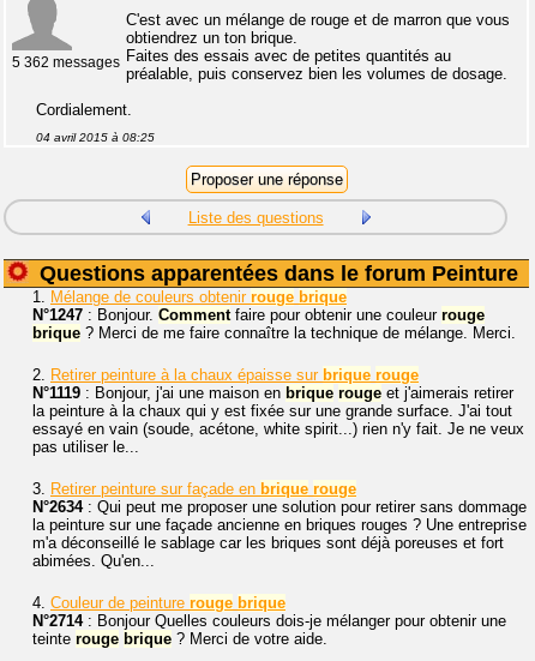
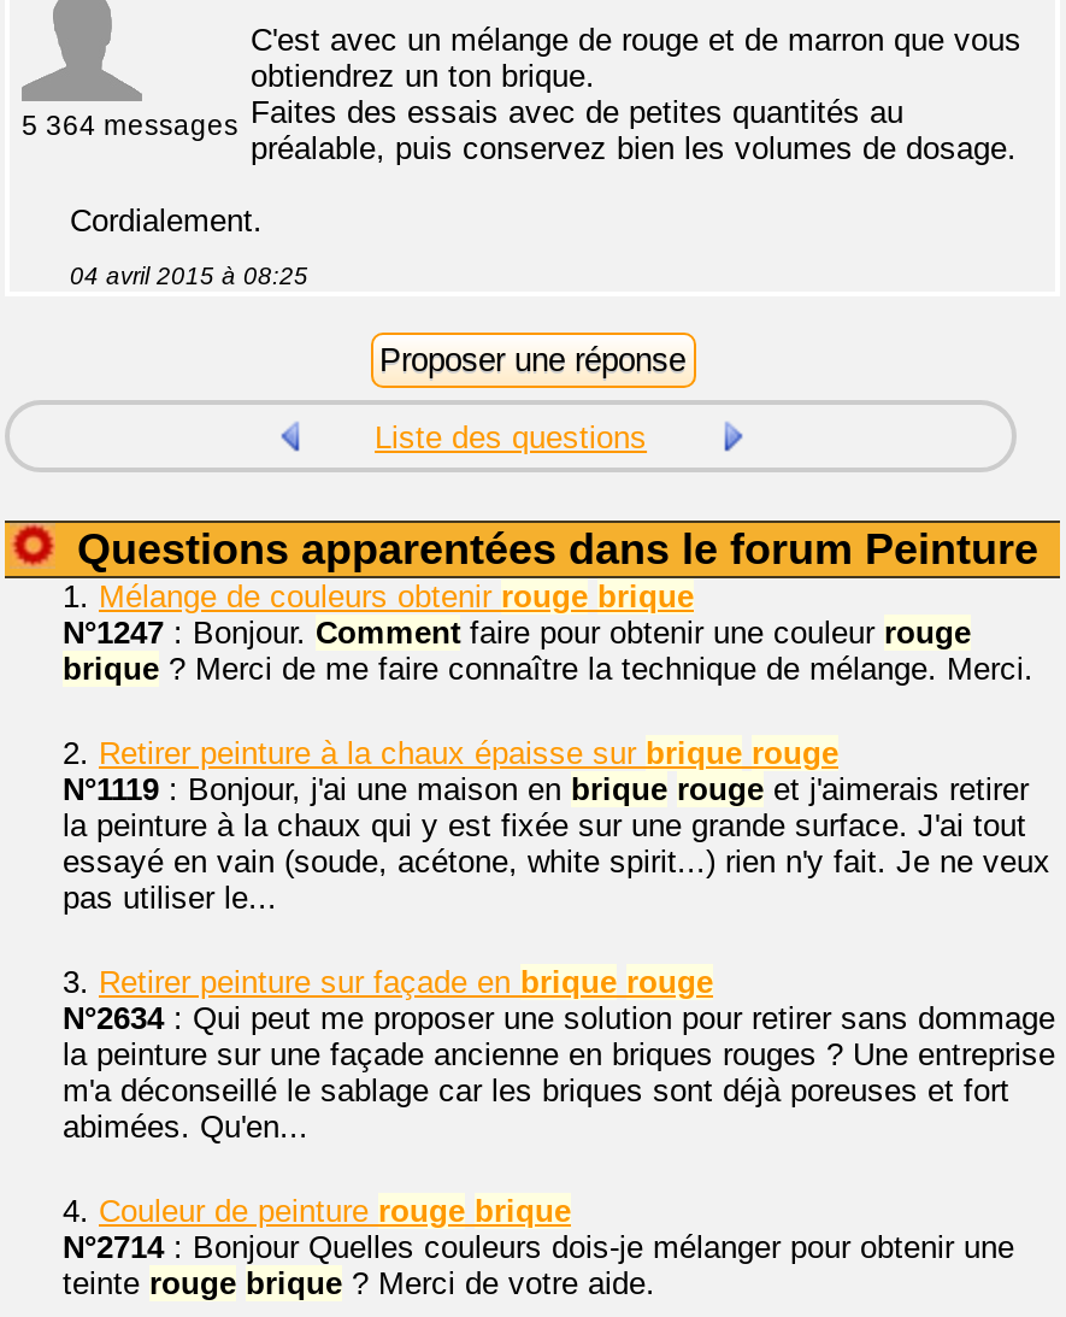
[12,47,451,70] 5 362 messages Faites des essais avec de petites quantités au -> [22,94,903,140] 5 364 messages Faites des essais avec de petites quantités au

